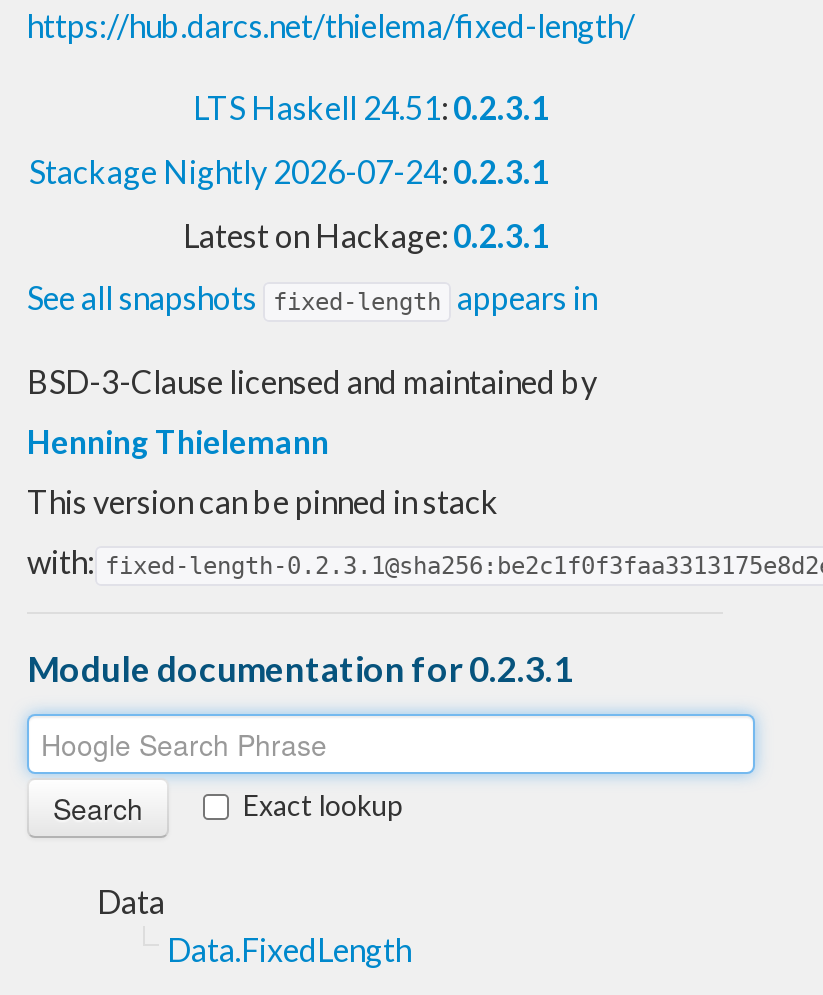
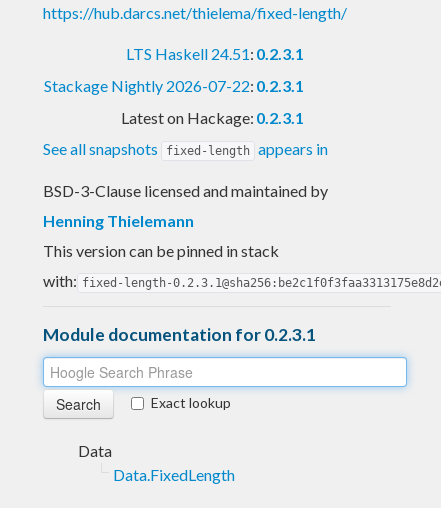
[29,152,549,190] Stackage Nightly 2026-07-24: 0.2.3.1 -> [44,76,304,95] Stackage Nightly 2026-07-22: 0.2.3.1

